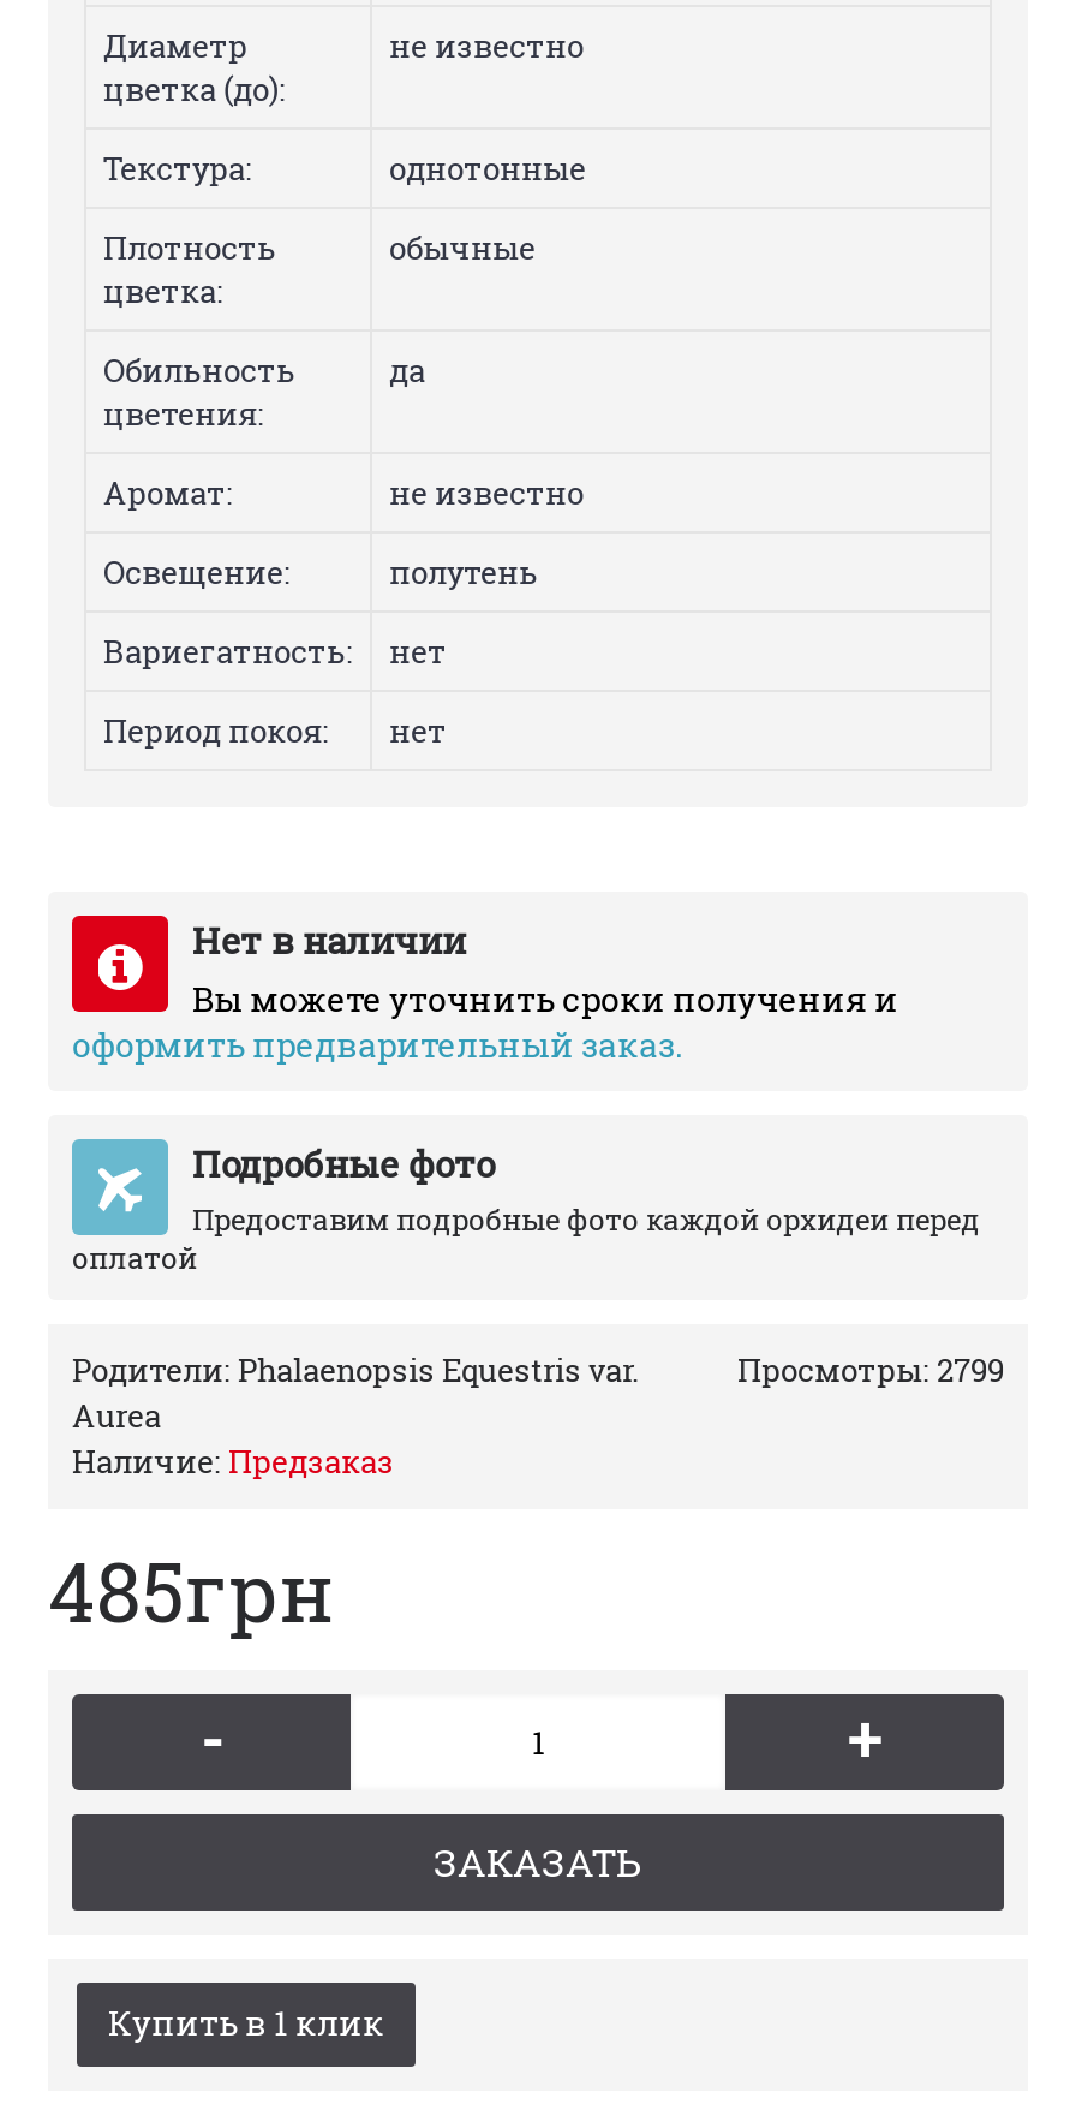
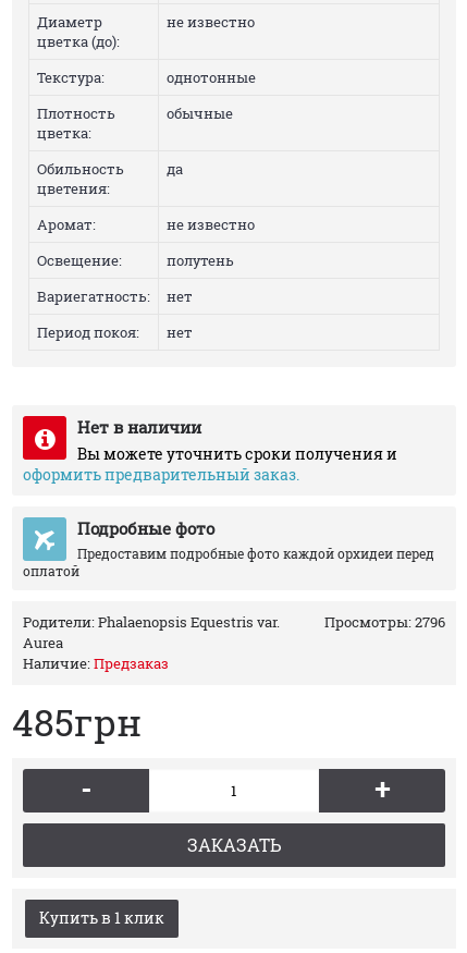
[737,1348,1004,1391] Просмотры: 2799 -> [324,612,445,632] Просмотры: 2796

